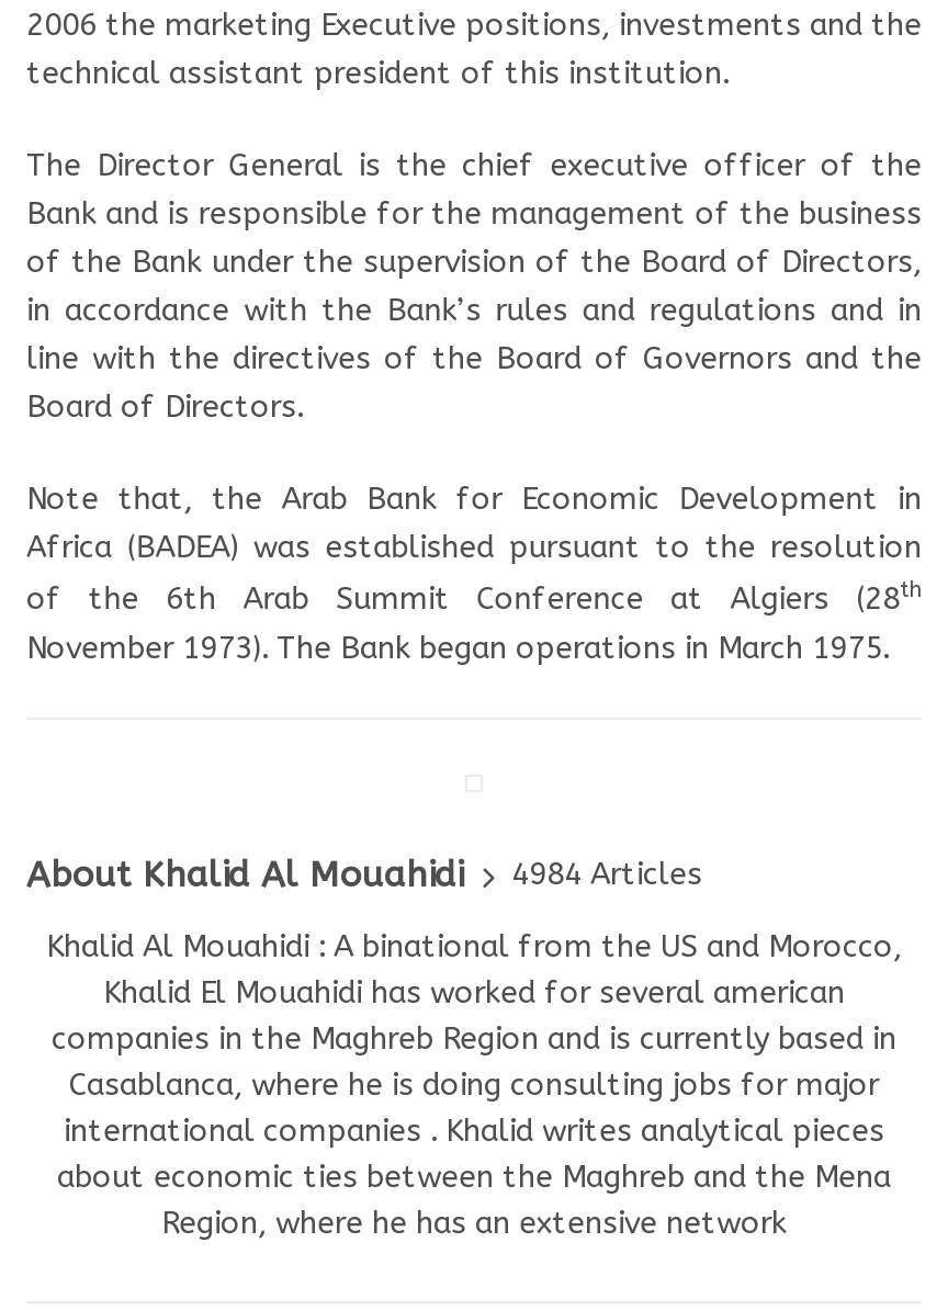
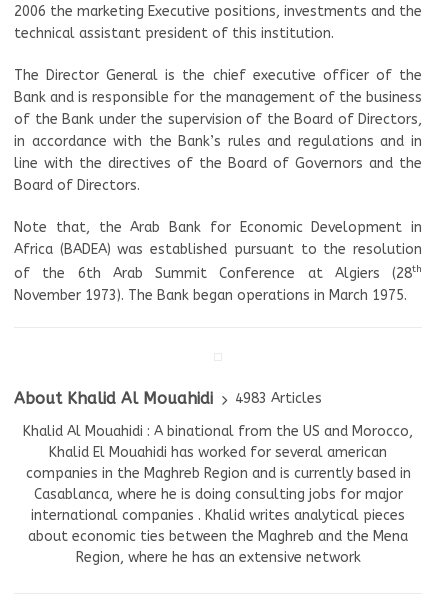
[26,853,702,894] About Khalid Al Mouahidi 4984 Articles -> [14,389,322,408] About Khalid Al Mouahidi 4983 Articles

